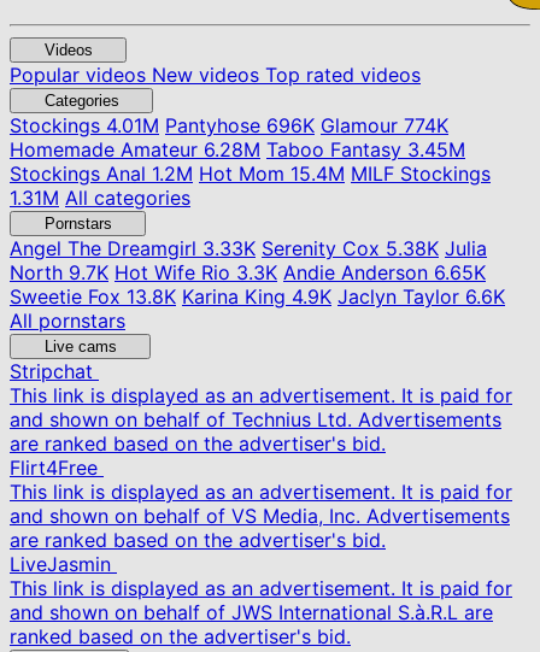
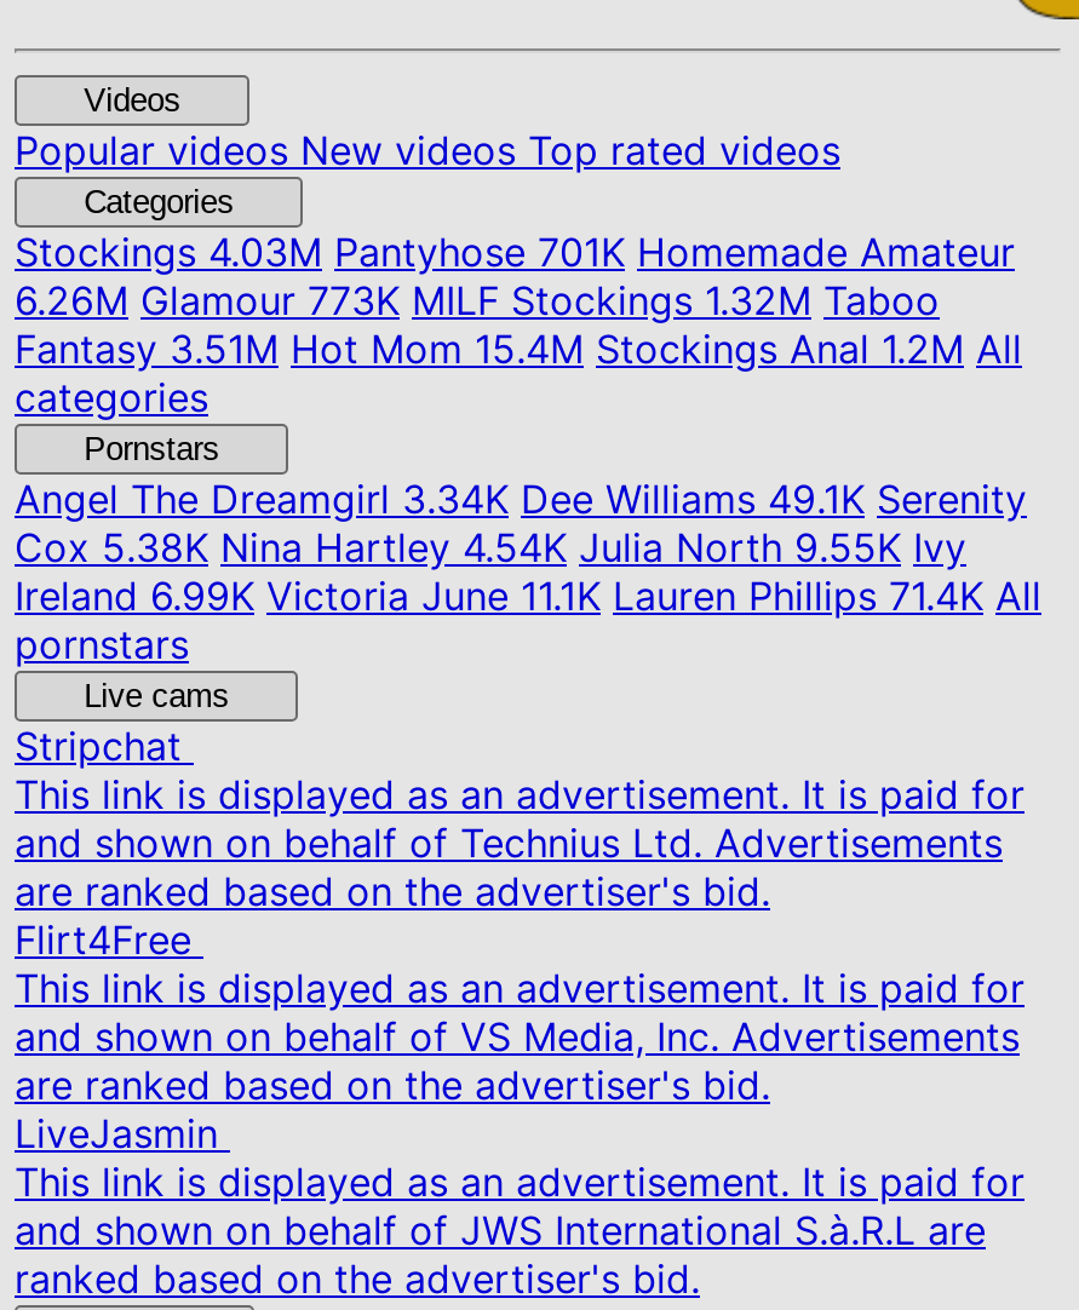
[10,113,491,210] Stockings4.01M Pantyhose 696K Glamour 774K | Homemade Amateur 6.28M Taboo Fantasy 3.45M | Stockings Anal 1.2M Hot Mom 15.4M MILF Stockings | 1.31M All categories -> [15,228,1022,421] Stockings4.03M Pantyhose 701K Homemade Amateur | 6.26M Glamour 773K MILF Stockings 1.32M Taboo | Fantasy 3.51M Hot Mom 15.4M Stockings Anal 1.2M All | categories
[10,236,505,333] Angel The Dreamgirl 3.33K Serenity Cox 5.38K Julia | North 9.7K Hot Wife Rio 3.3K Andie Anderson 6.65K | Sweetie Fox 13.8K Karina King 4.9K Jaclyn Taylor 6.6K | All pornstars -> [15,475,1041,668] Angel The Dreamgirl 3.34K Dee Williams 49.1K Serenity | Cox 5.38K Nina Hartley 4.54K Julia North 9.55K Ivy | Ireland 6.99K Victoria June 11.1K Lauren Phillips 71.4K All | pornstars

